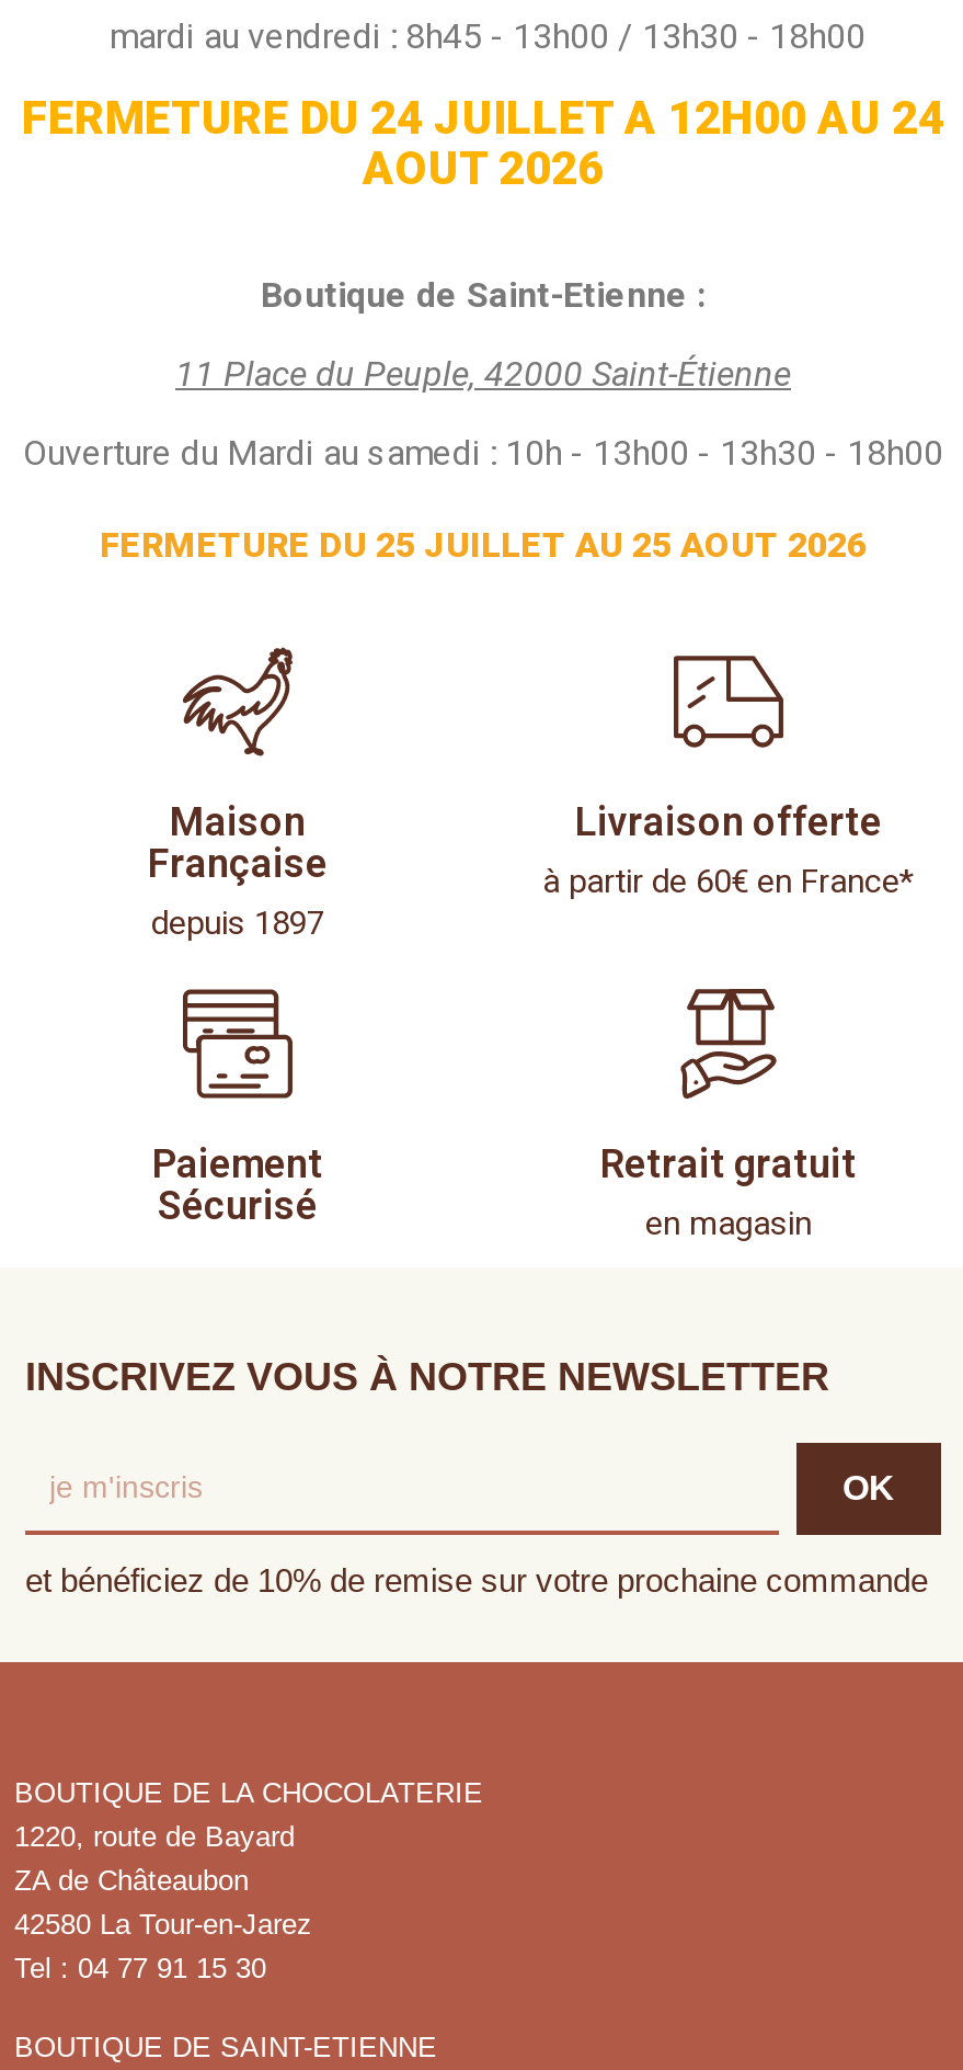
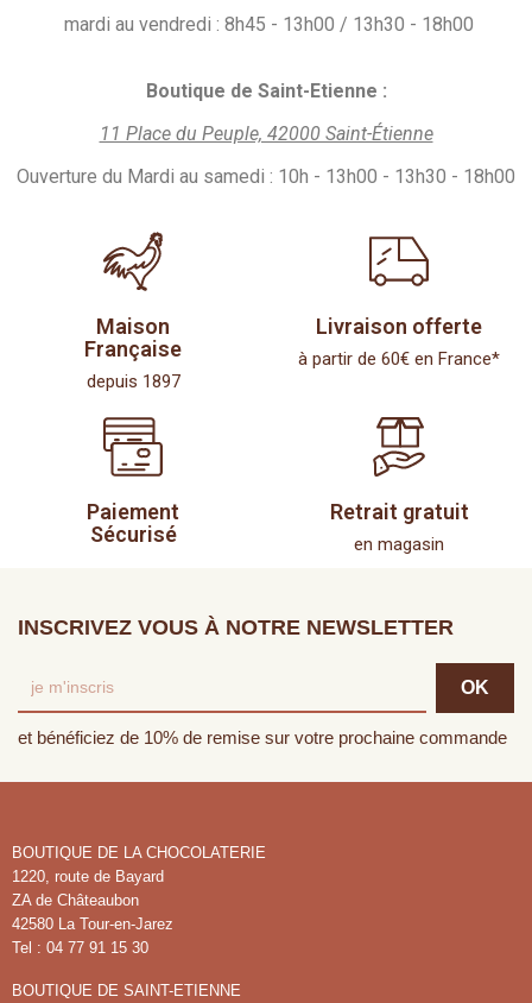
[22,92,944,195] FERMETURE DU 24 JUILLET A 12H00 AU 24 | AOUT 2026 -> none
[100,524,867,566] FERMETURE DU 25 JUILLET AU 25 AOUT 2026 -> none

